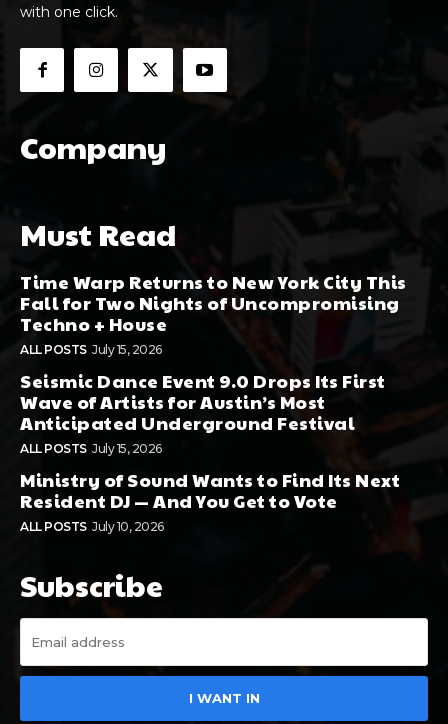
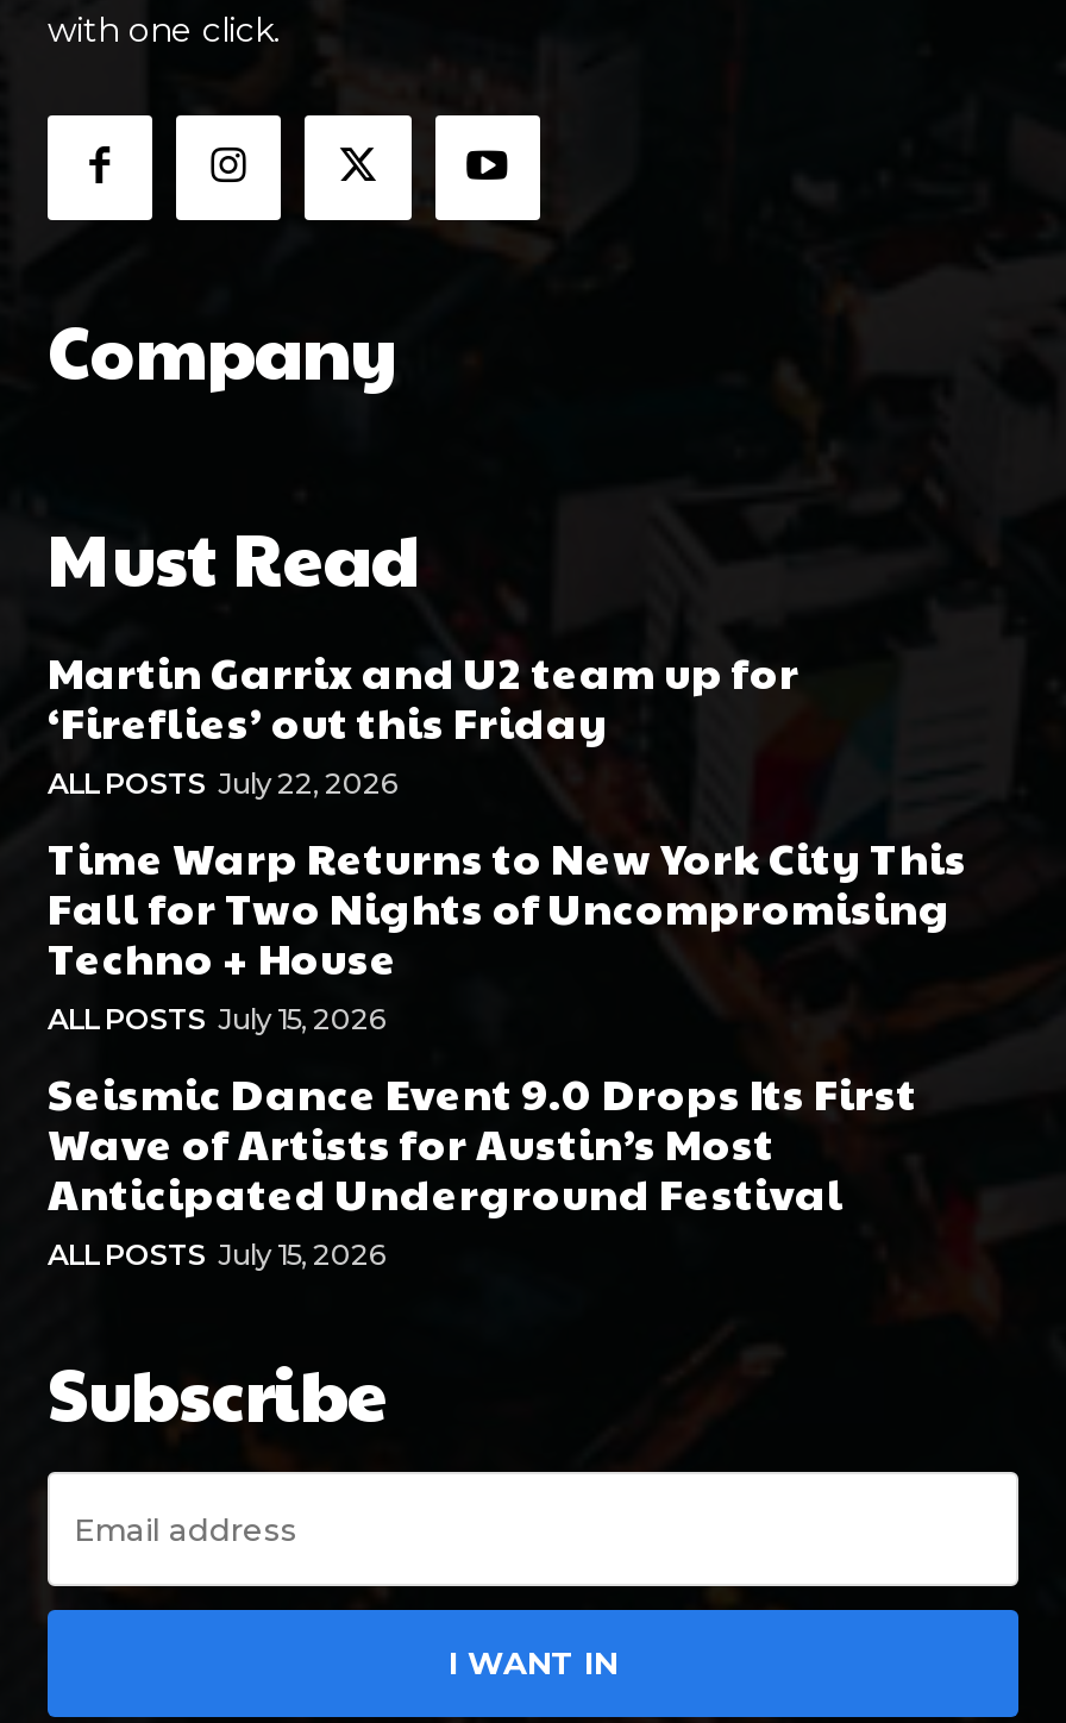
moved [20,212,448,456] -> [48,690,1066,1271]: [image] | Time Warp Returns to New York City This | Fall for Two Nights of Uncompromising | ... | Anticipated Underground Festival | ALL POSTS July 15, 2026
none -> [48,641,799,800] Martin Garrix and U2 team up for | ‘Fireflies’ out this Friday | ALL POSTS July 22, 2026
[20,467,400,534] Ministry of Sound Wants to Find Its Next | Resident DJ — And You Get to Vote | ALL POSTS July 10, 2026 -> none

